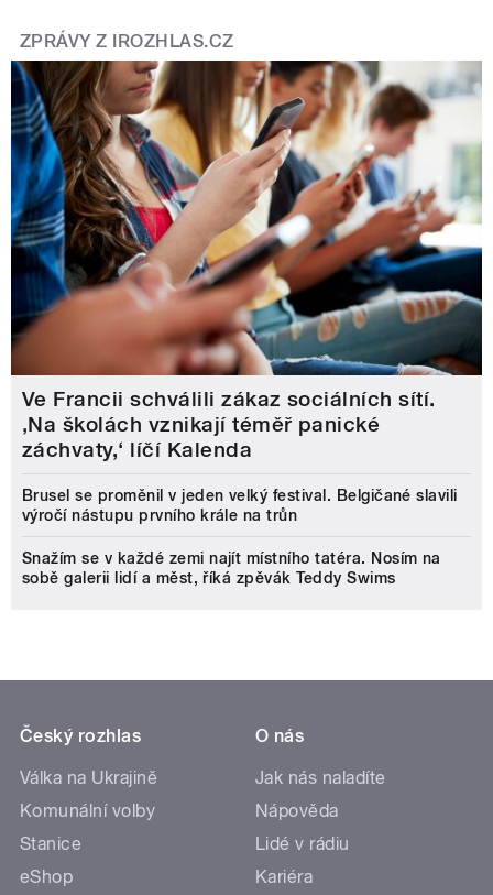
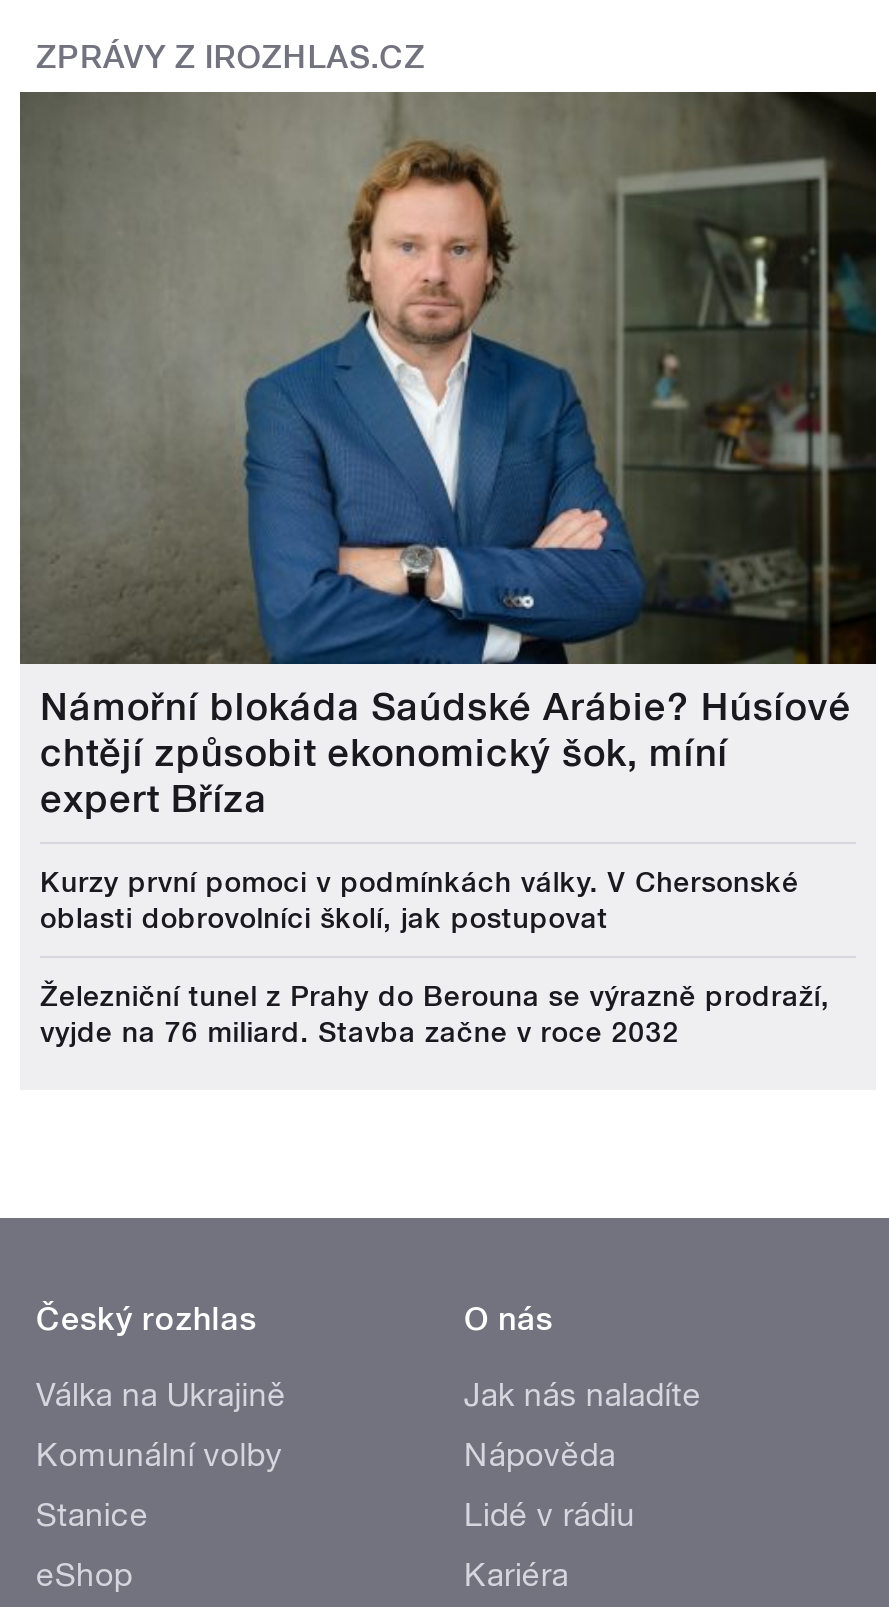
[10,59,483,462] [image] | Ve Francii schválili zákaz sociálních sítí. | ‚Na školách vznikají téměř panické | záchvaty,‘ líčí Kalenda -> [18,90,878,821] [image] | Námořní blokáda Saúdské Arábie? Húsíové | chtějí způsobit ekonomický šok, míní | expert Bříza
[22,486,458,523] Brusel se proměnil v jeden velký festival. Belgičané slavili | výročí nástupu prvního krále na trůn -> [40,865,799,933] Kurzy první pomoci v podmínkách války. V Chersonské | oblasti dobrovolníci školí, jak postupovat
[22,549,441,586] Snažím se v každé zemi najít místního tatéra. Nosím na | sobě galerii lidí a měst, říká zpěvák Teddy Swims -> [40,979,830,1047] Železniční tunel z Prahy do Berouna se výrazně prodraží, | vyjde na 76 miliard. Stavba začne v roce 2032

